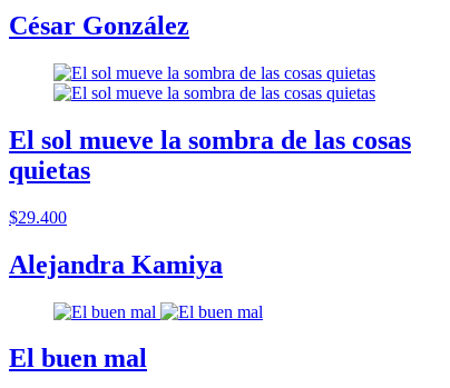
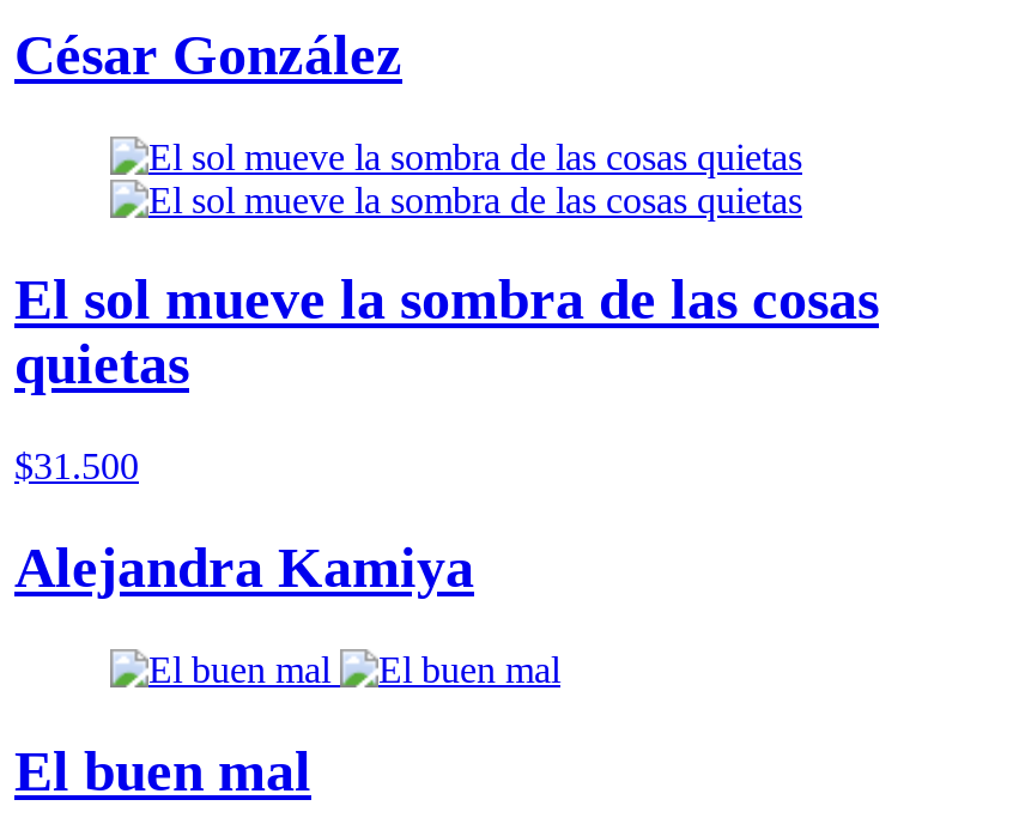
[9,208,67,226] $29.400 -> [14,446,139,487] $31.500

